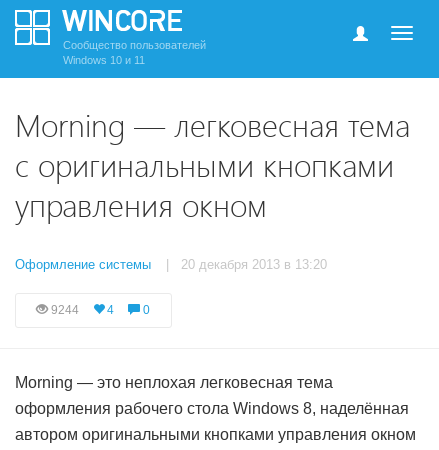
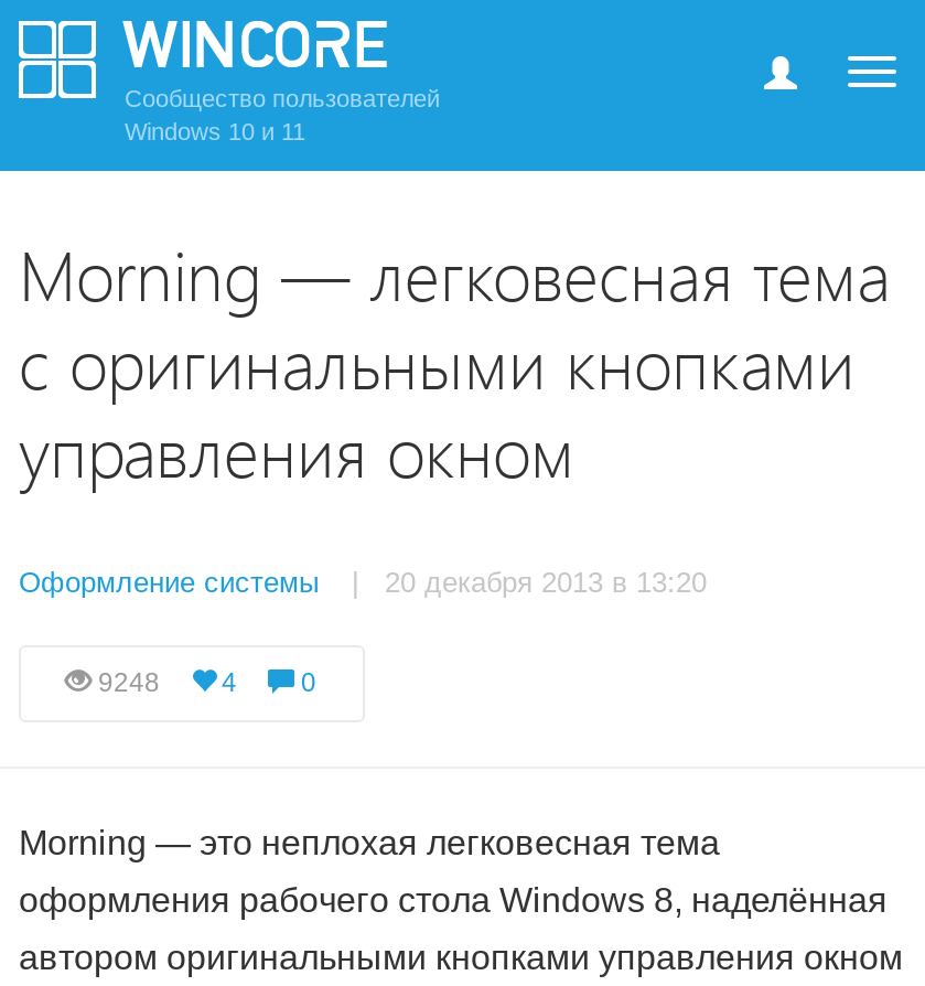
[48,303,150,317] 9244 4 0 -> [92,667,316,698] 9248 4 0

